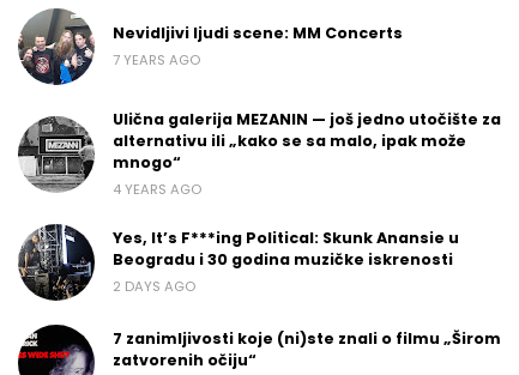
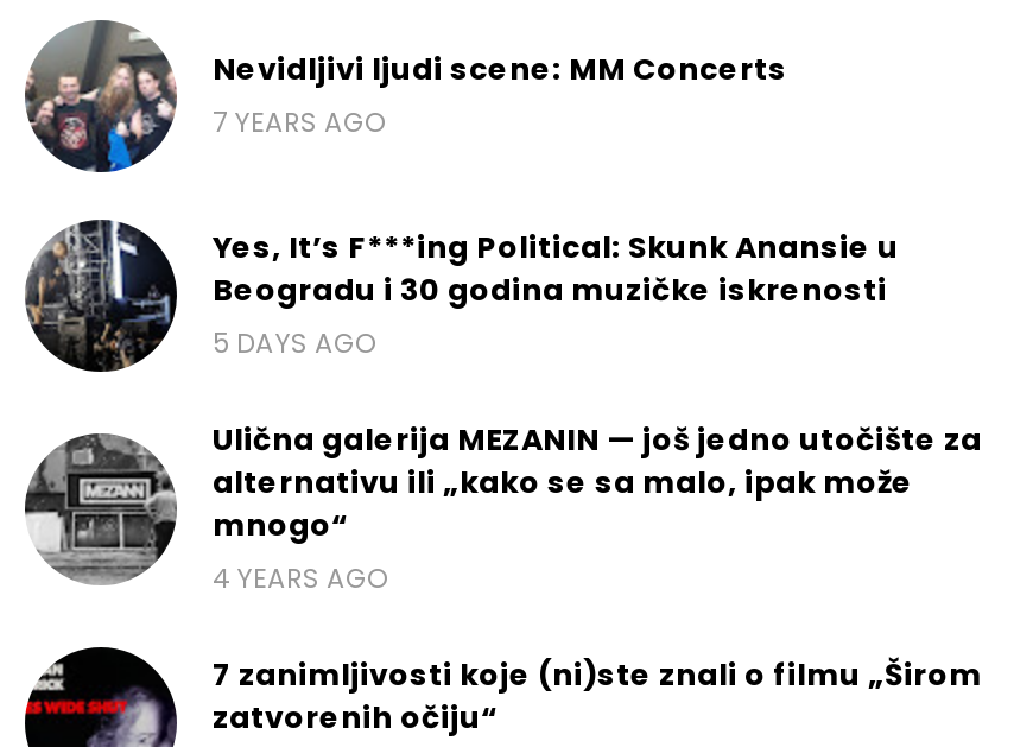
none -> [213,323,376,361] 5 DAYS AGO
moved [113,109,501,198] -> [213,418,982,596]: Ulična galerija MEZANIN — još jedno utočište za | alternativu ili „kako se sa malo, ipak može | mnogo“ | 4 YEARS AGO
moved [18,224,459,302] -> [30,222,899,372]: [image] | Yes, It’s F***ing Political: Skunk Anansie u | Beogradu i 30 godina muzičke iskrenosti
[113,276,195,295] 2 DAYS AGO -> none

